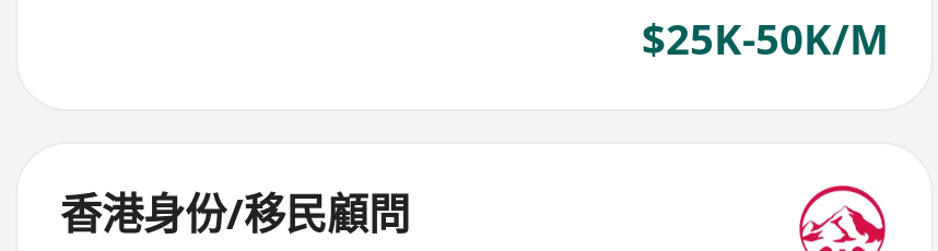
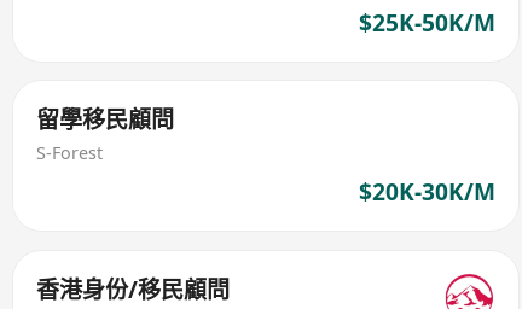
none -> [37,104,495,207] 留學移民顧問 | S-Forest | $20K-30K/M

